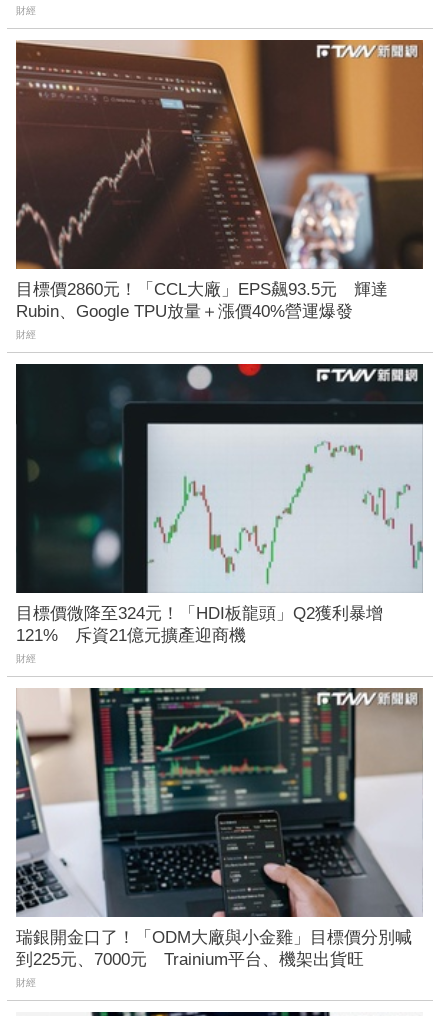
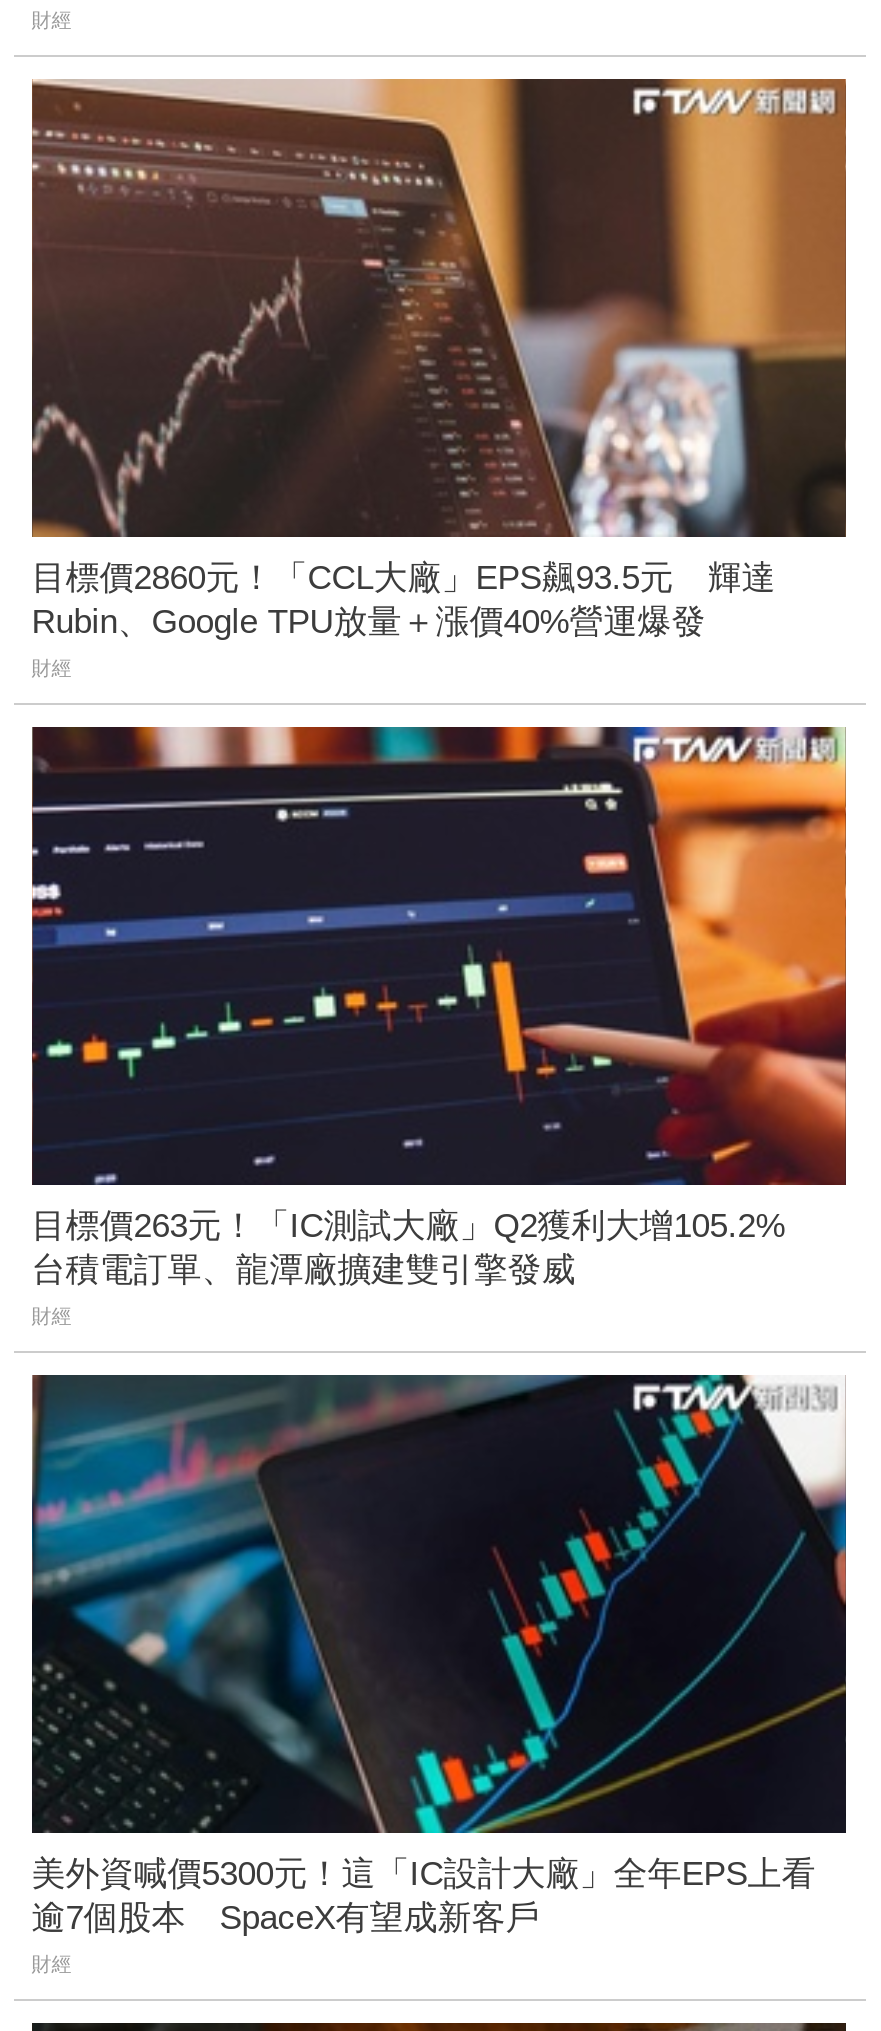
[15,363,424,645] [image] | 目標價微降至324元！「HDI板龍頭」Q2獲利暴增 | 121% 斥資21億元擴產迎商機 -> [30,725,848,1289] [image] | 目標價263元！「IC測試大廠」Q2獲利大增105.2% | 台積電訂單、龍潭廠擴建雙引擎發威
[15,687,424,969] [image] | 瑞銀開金口了！「ODM大廠與小金雞」目標價分別喊 | 到225元、7000元 Trainium平台、機架出貨旺 -> [30,1373,848,1937] [image] | 美外資喊價5300元！這「IC設計大廠」全年EPS上看 | 逾7個股本 SpaceX有望成新客戶

